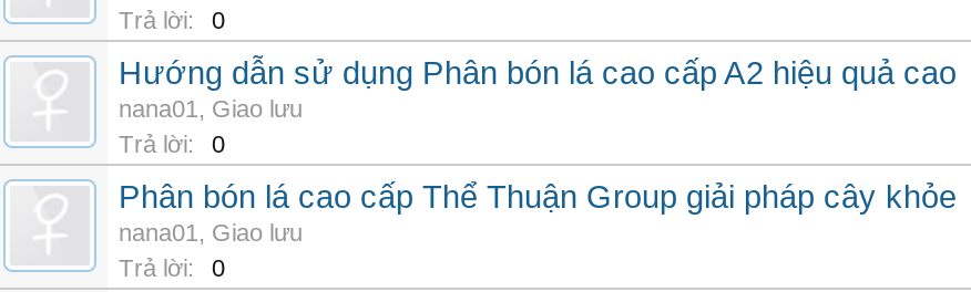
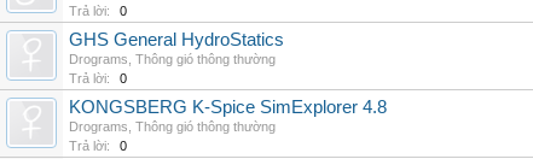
[119,55,957,122] Hướng dẫn sử dụng Phân bón lá cao cấp A2 hiệu quả cao | nana01, Giao lưu -> [69,30,284,66] GHS General HydroStatics | Drograms, Thông gió thông thường
[119,179,957,246] Phân bón lá cao cấp Thể Thuận Group giải pháp cây khỏe | nana01, Giao lưu -> [69,98,387,134] KONGSBERG K-Spice SimExplorer 4.8 | Drograms, Thông gió thông thường

